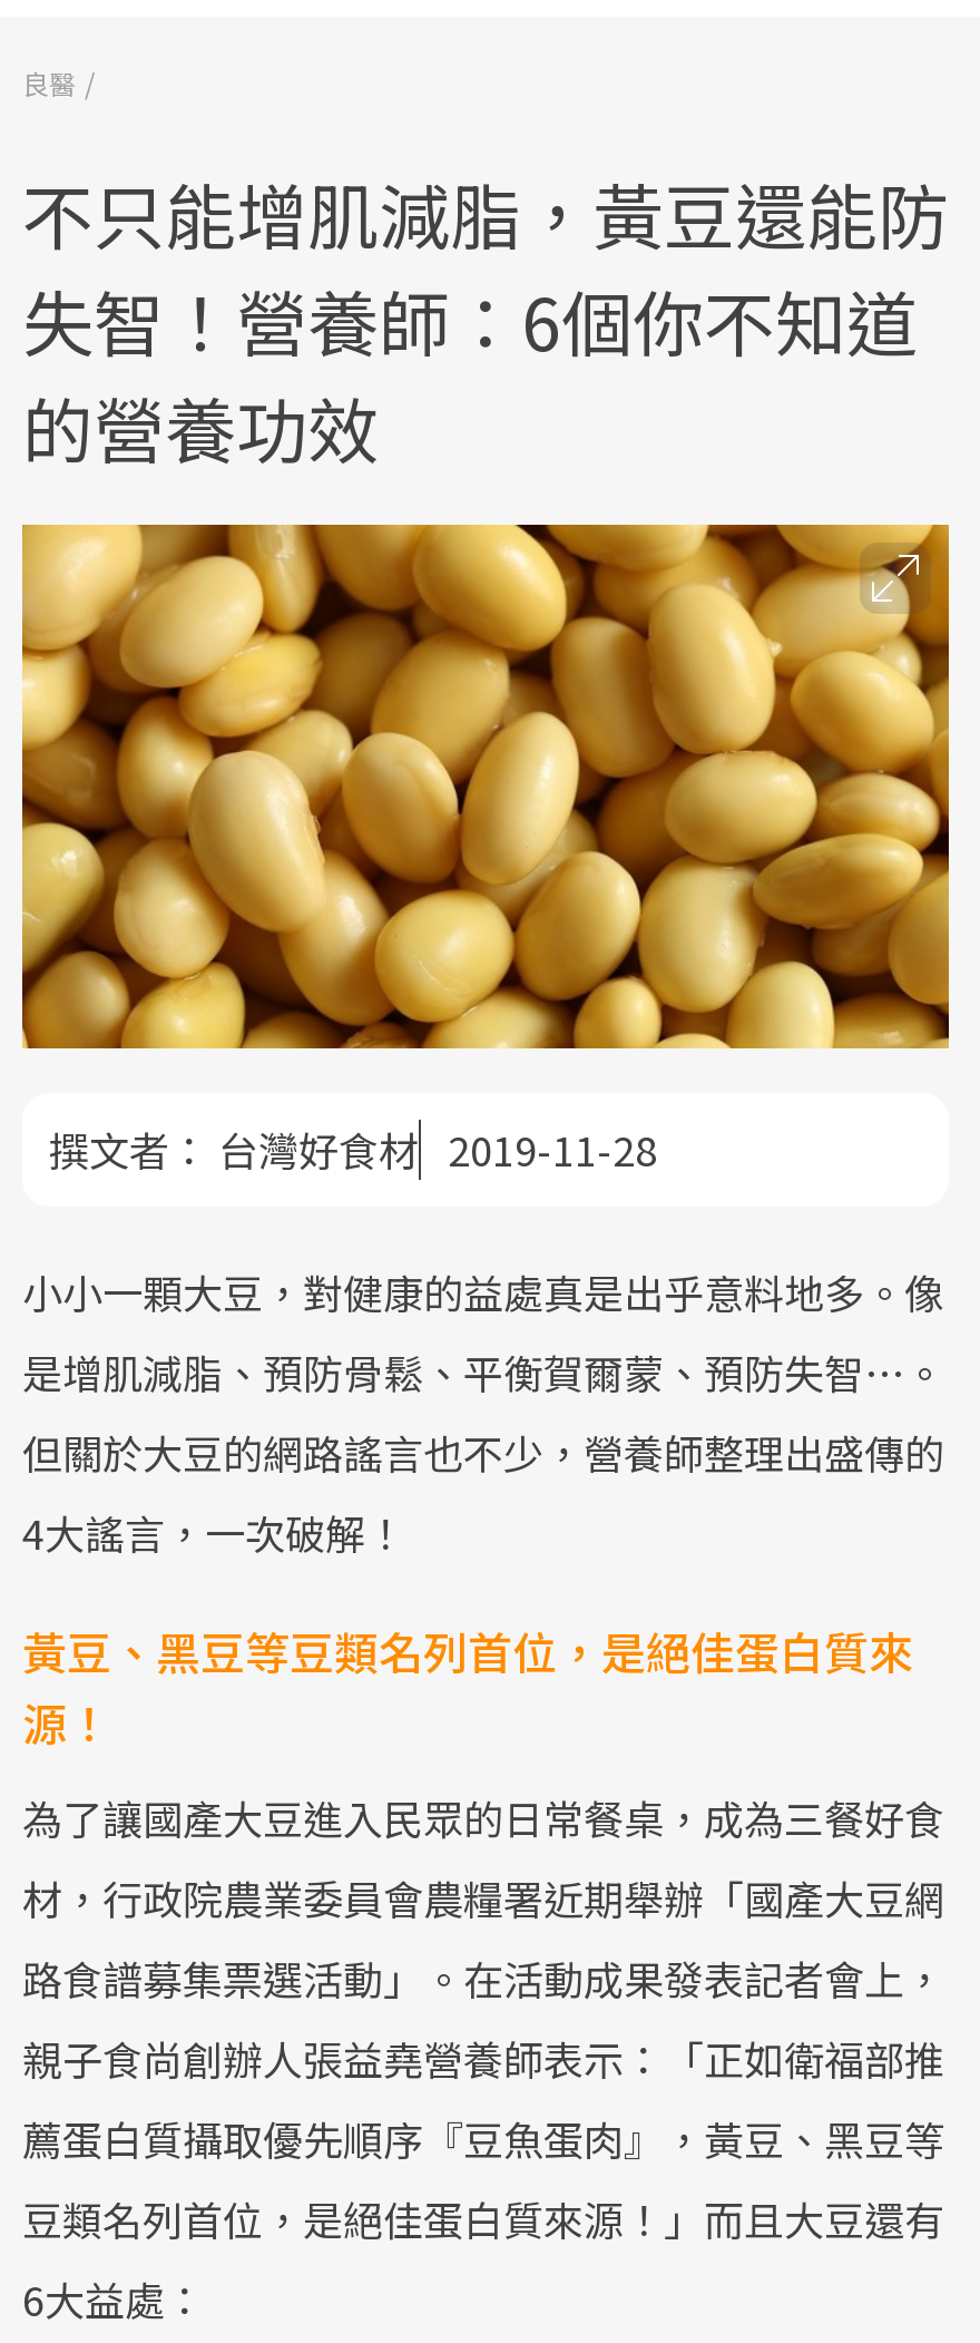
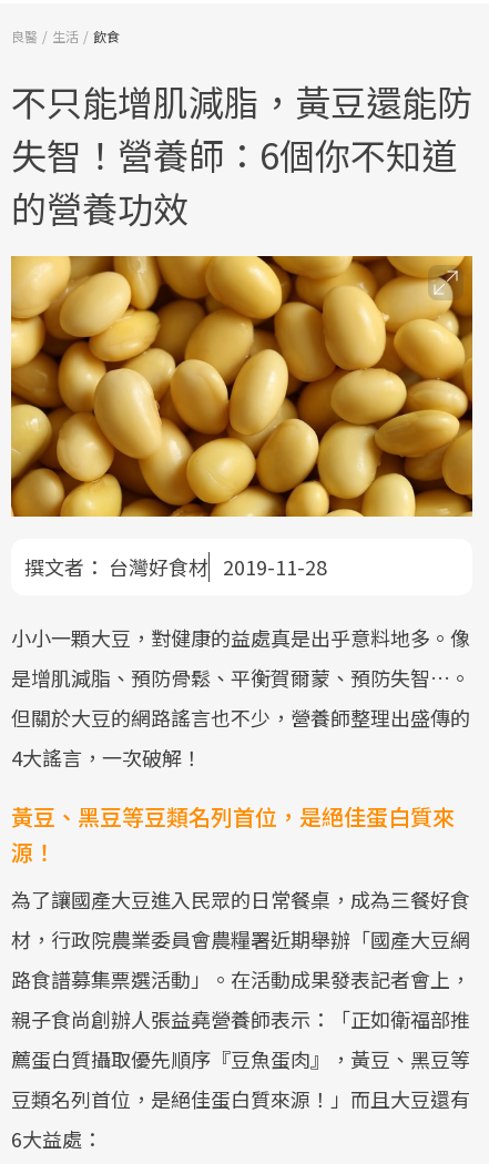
none -> [52,26,120,45] 生活 | 飲食

